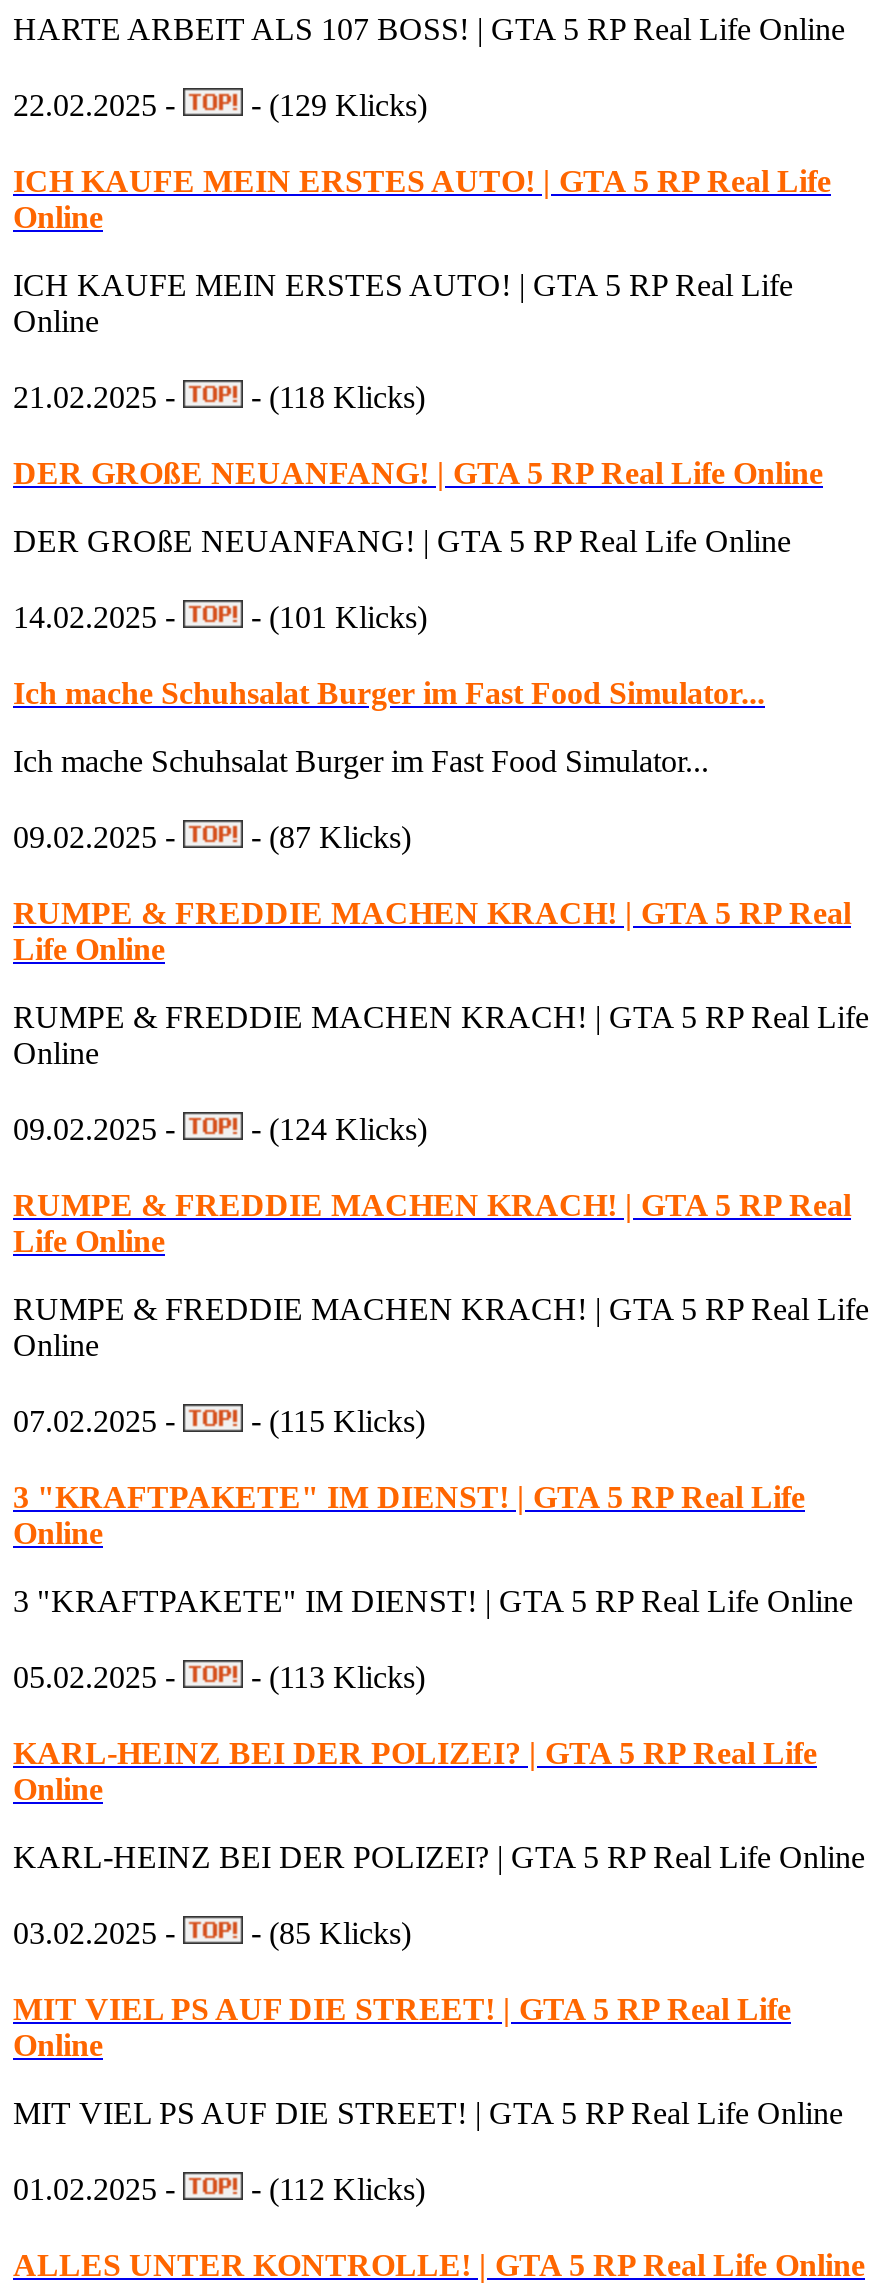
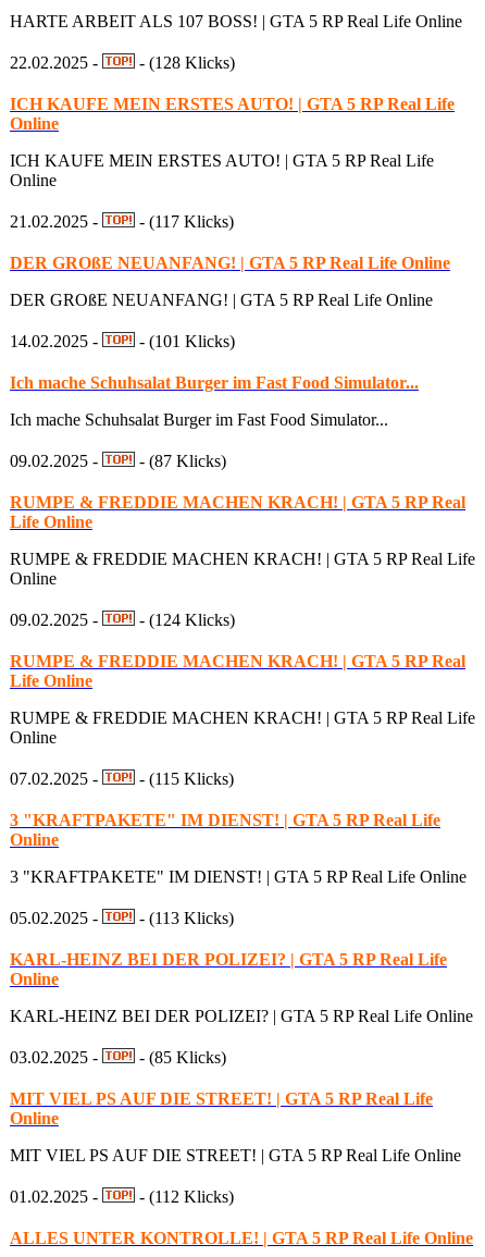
[13,88,427,122] 22.02.2025 - - (129 Klicks) -> [10,53,235,72] 22.02.2025 - - (128 Klicks)
[13,380,425,414] 21.02.2025 - - (118 Klicks) -> [10,212,234,231] 21.02.2025 - - (117 Klicks)

